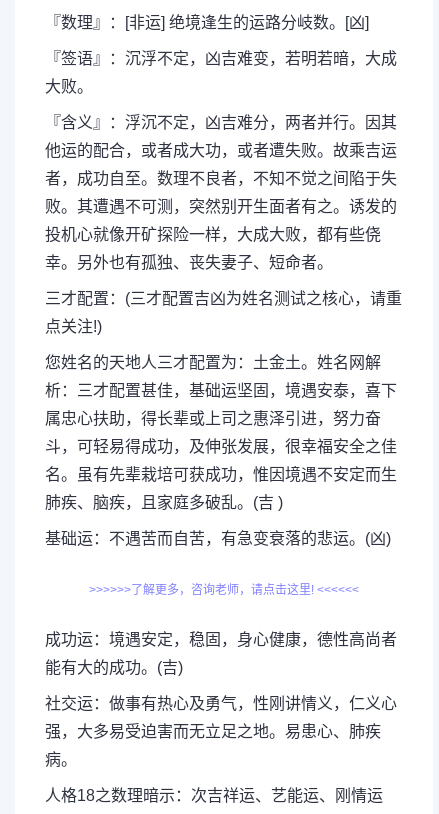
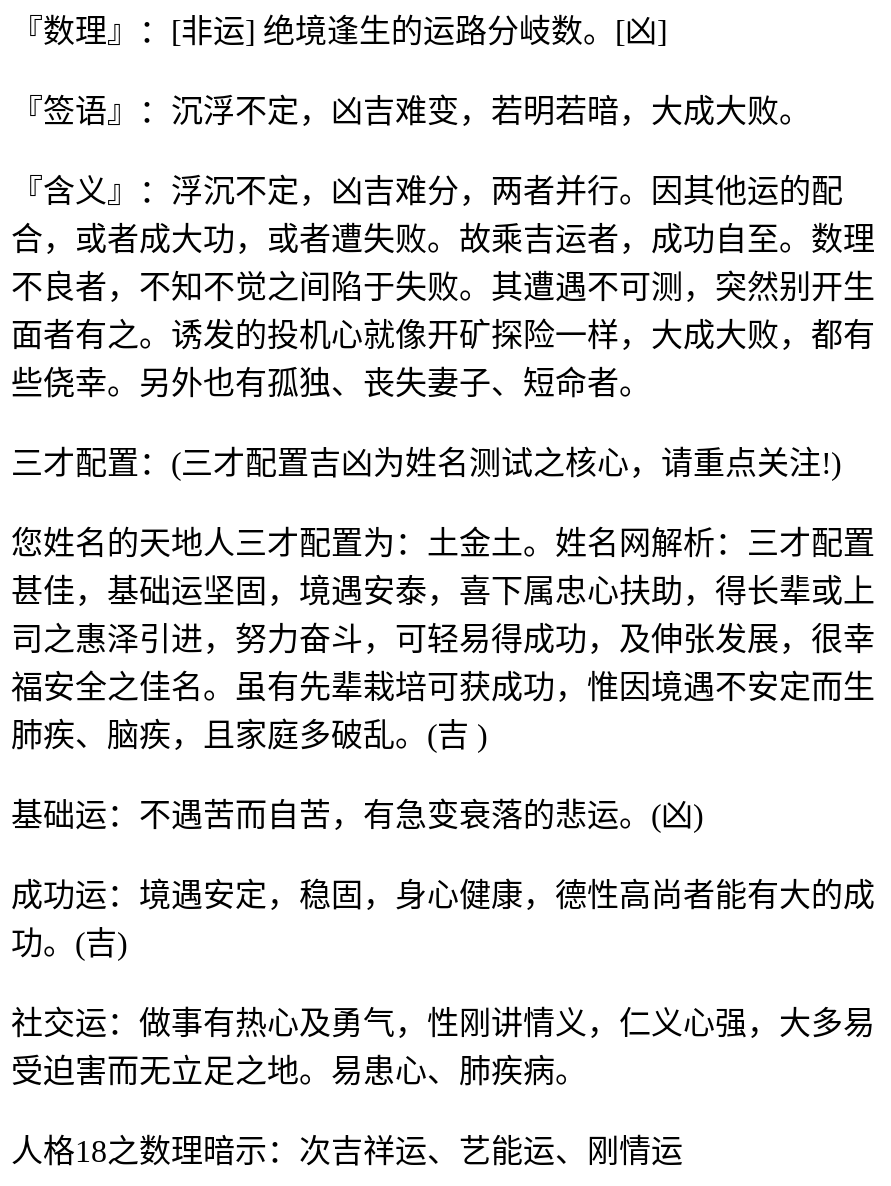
[45,583,397,768] >>>>>>了解更多，咨询老师，请点击这里! <<<<<< | 成功运：境遇安定，稳固，身心健康，德性高尚者 | 能有大的成功。(吉) | 社交运：做事有热心及勇气，性刚讲情义，仁义心 | 强，大多易受迫害而无立足之地。易患心、肺疾 | 病。 -> [11,878,875,1088] 成功运：境遇安定，稳固，身心健康，德性高尚者能有大的成 | 功。(吉) | 社交运：做事有热心及勇气，性刚讲情义，仁义心强，大多易 | 受迫害而无立足之地。易患心、肺疾病。

